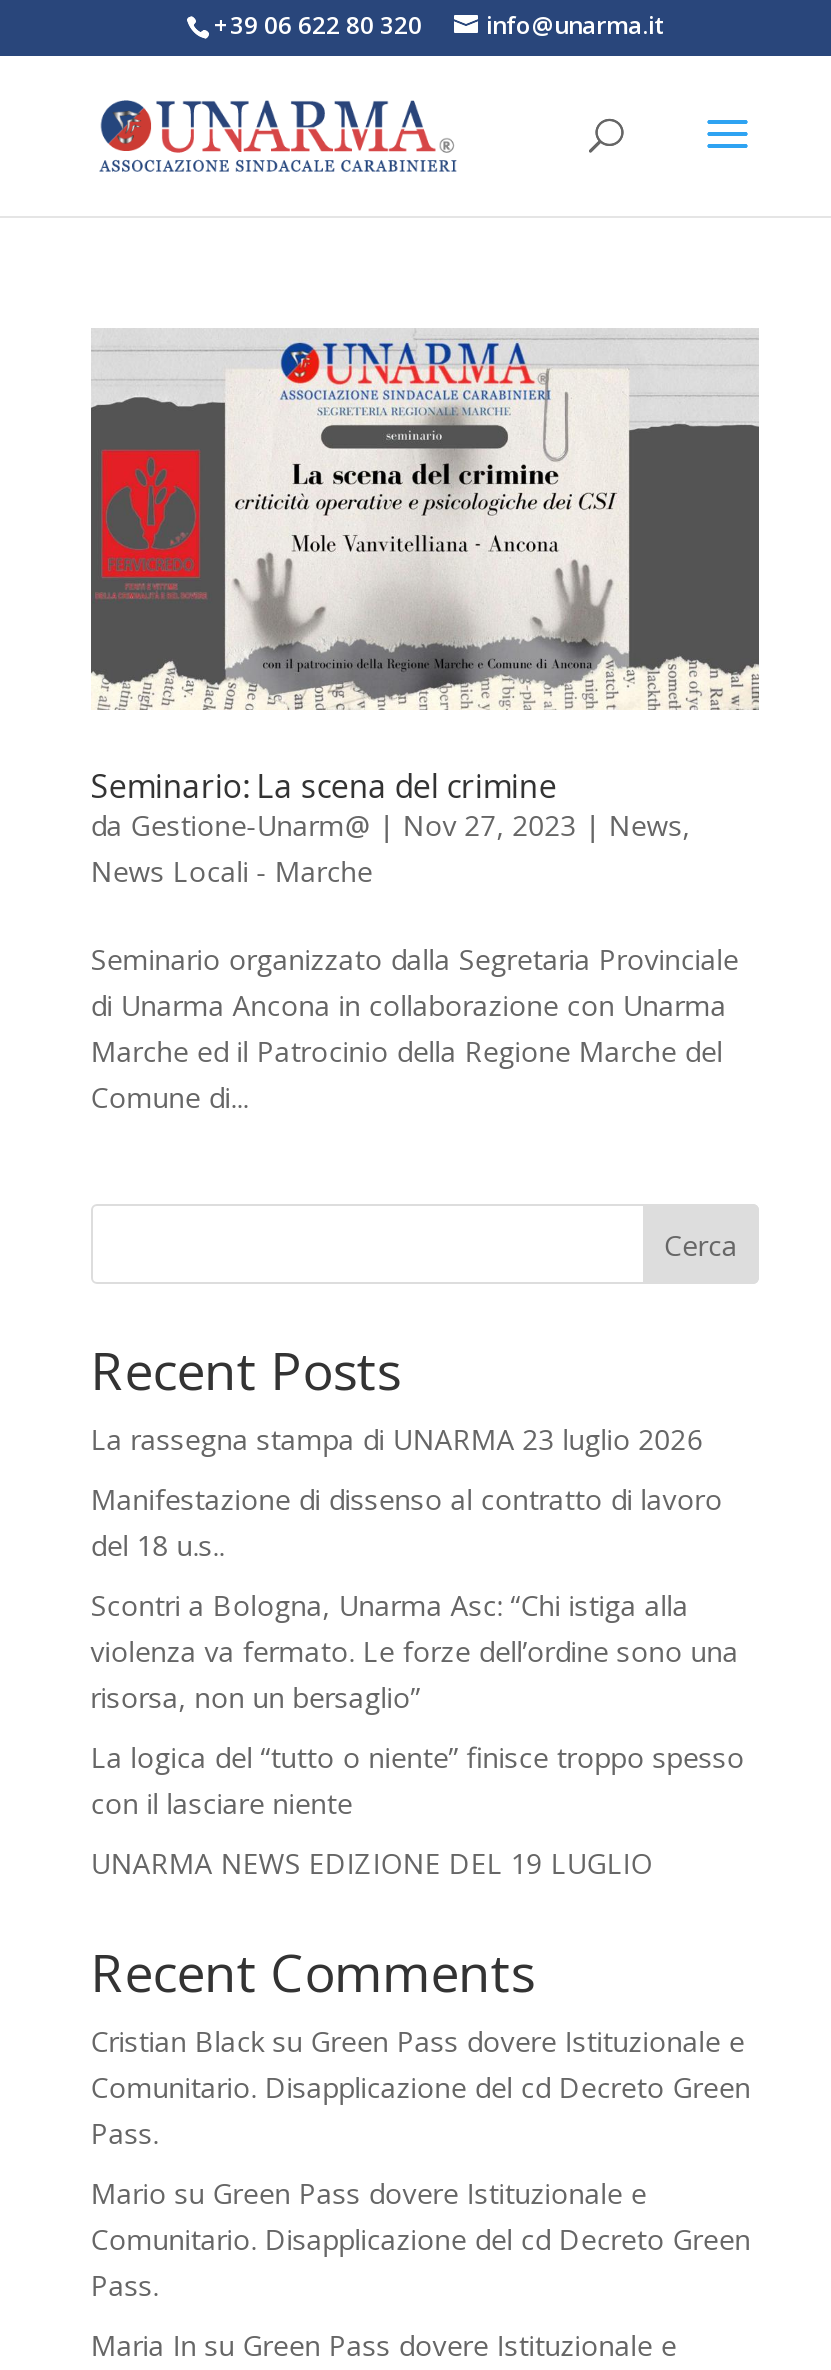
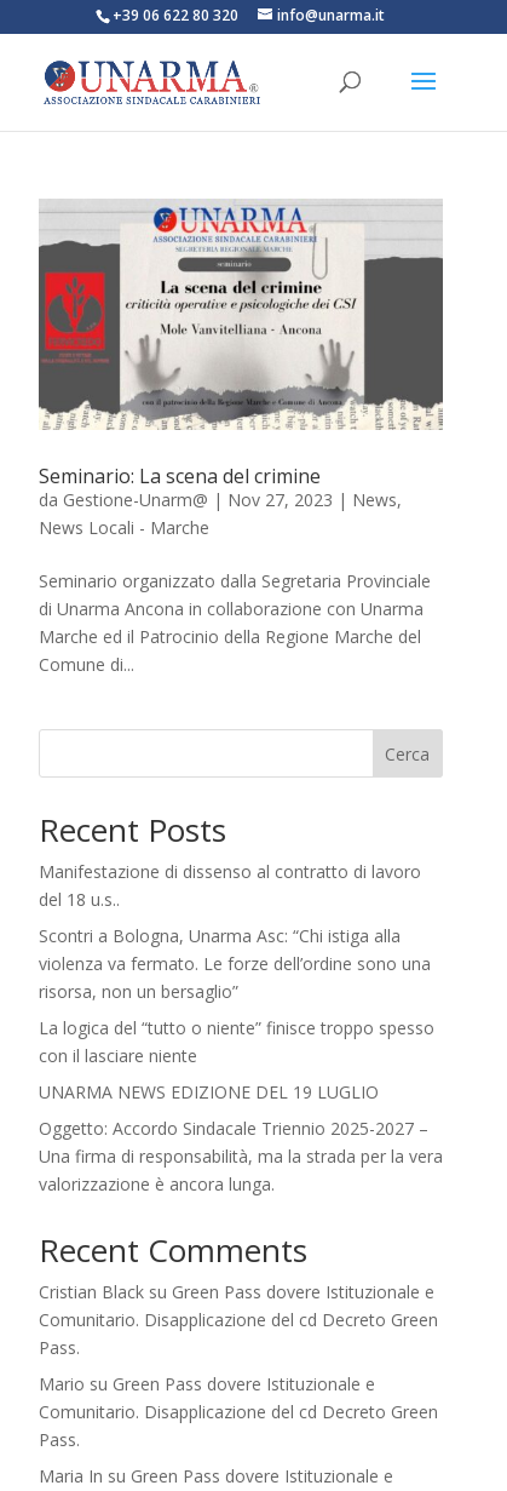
[91,1420,703,1458] La rassegna stampa di UNARMA 23 luglio 2026 -> none
moved [91,1480,745,1882] -> [38,860,434,1103]: Manifestazione di dissenso al contratto di lavoro | del 18 u.s.. | Scontri a Bologna, Unarma Asc: “Chi istiga alla | violenza va fermato. Le forze dell’ordine sono una | risorsa, non un bersaglio” | La logica del “tutto o niente” finisce troppo spesso | con il lasciare niente | UNARMA NEWS EDIZIONE DEL 19 LUGLIO
none -> [38,1117,443,1195] Oggetto: Accordo Sindacale Triennio 2025-2027 – | Una firma di responsabilità, ma la strada per la vera | valorizzazione è ancora lunga.

